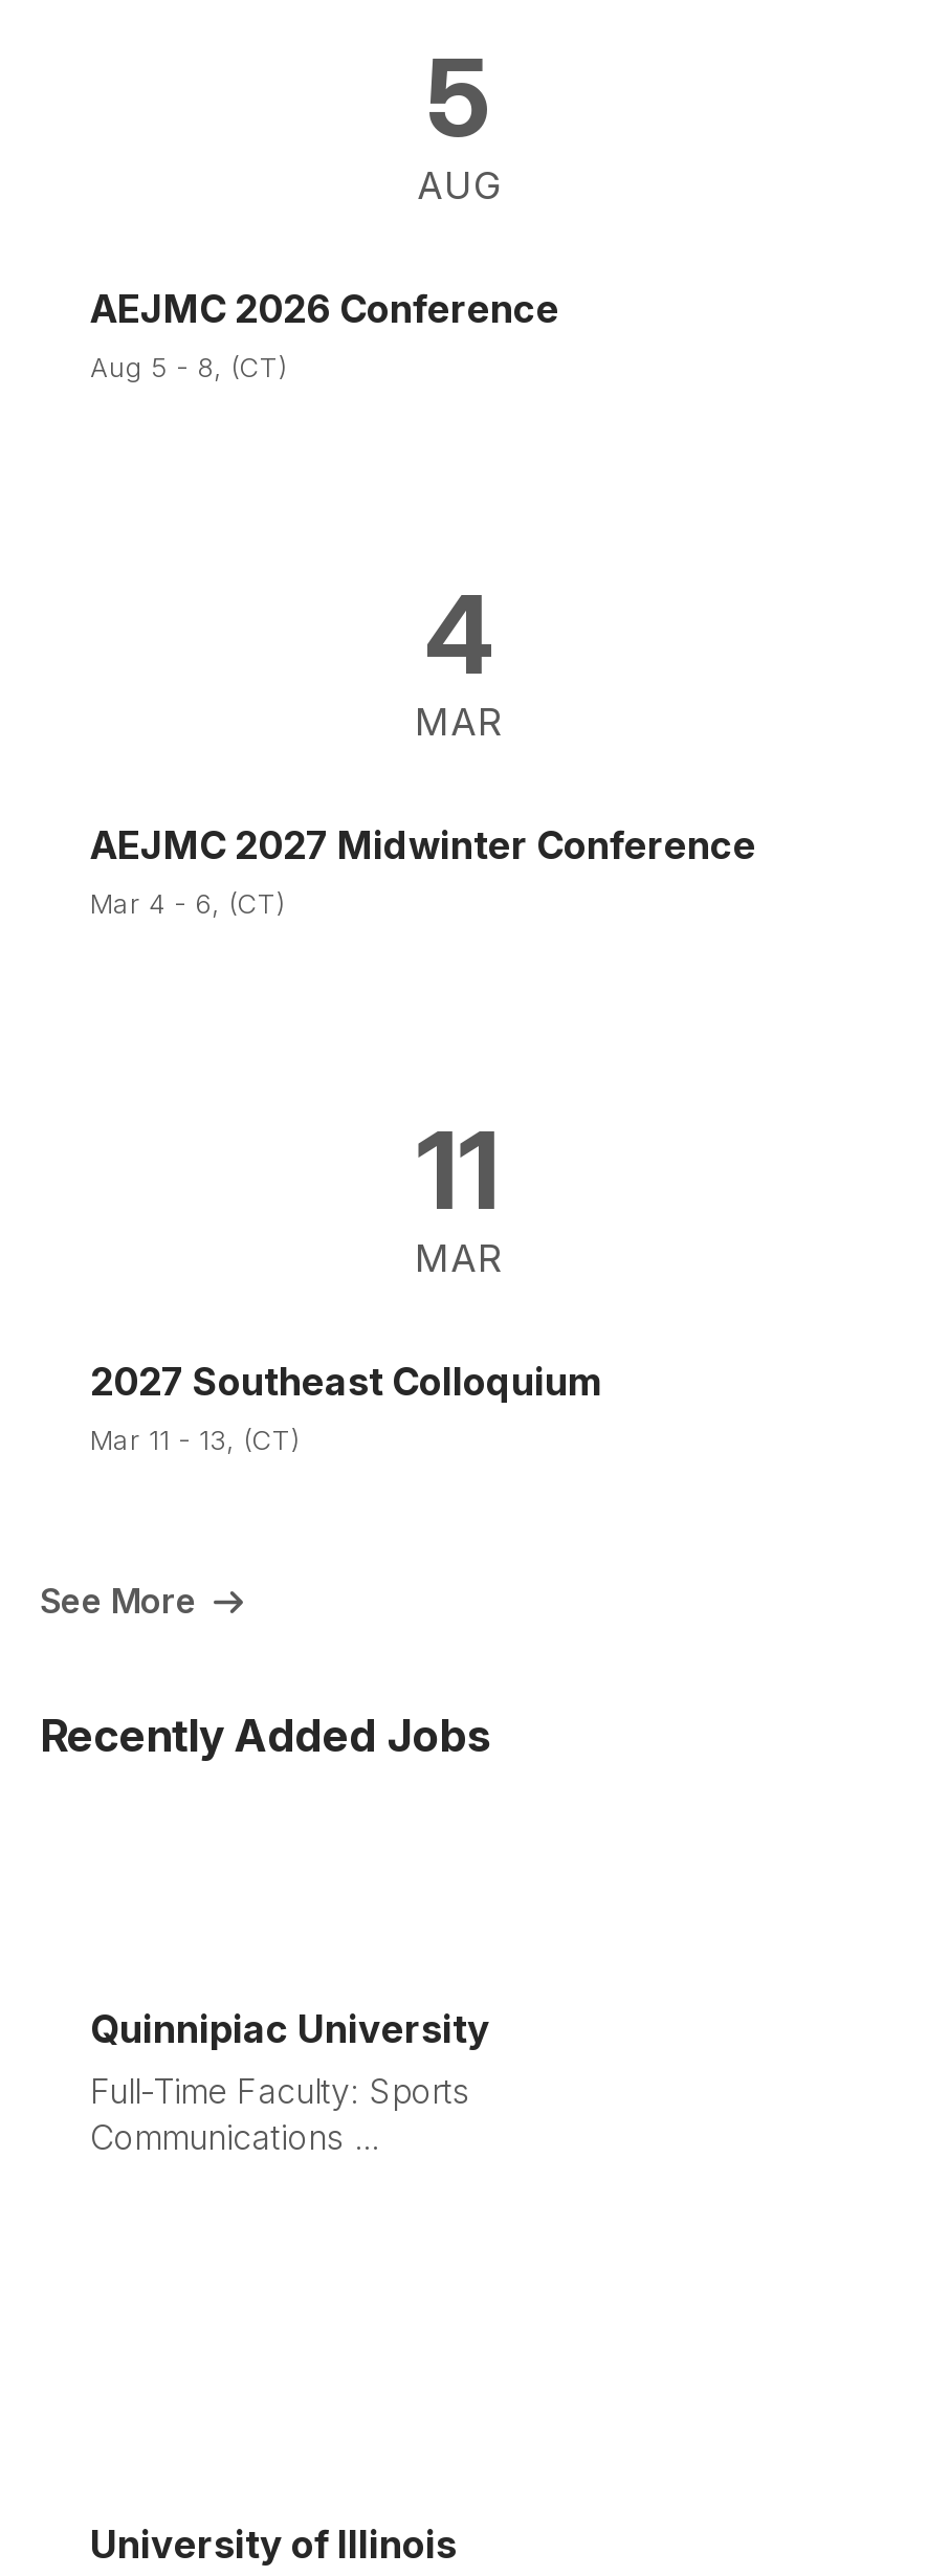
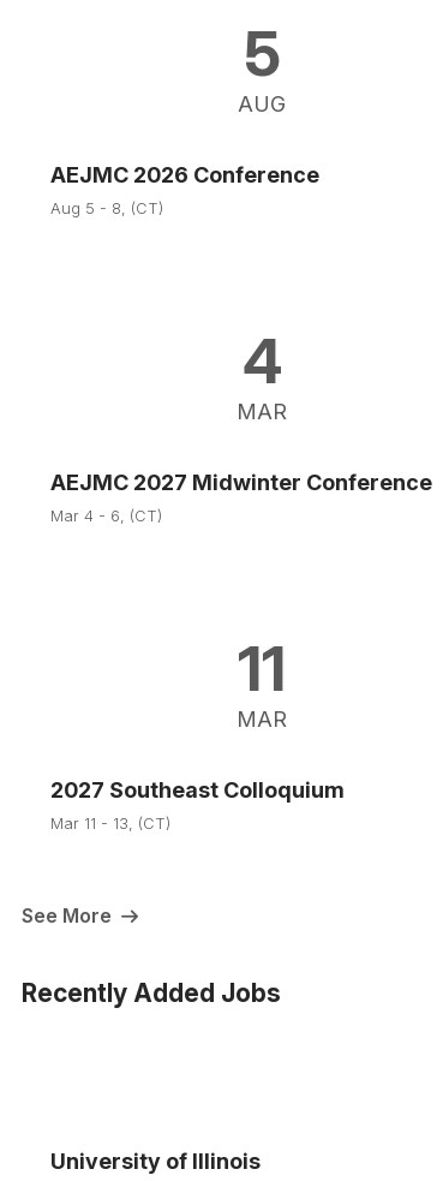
[90,2007,490,2157] Quinnipiac University | Full-Time Faculty: Sports | Communications ... -> none

